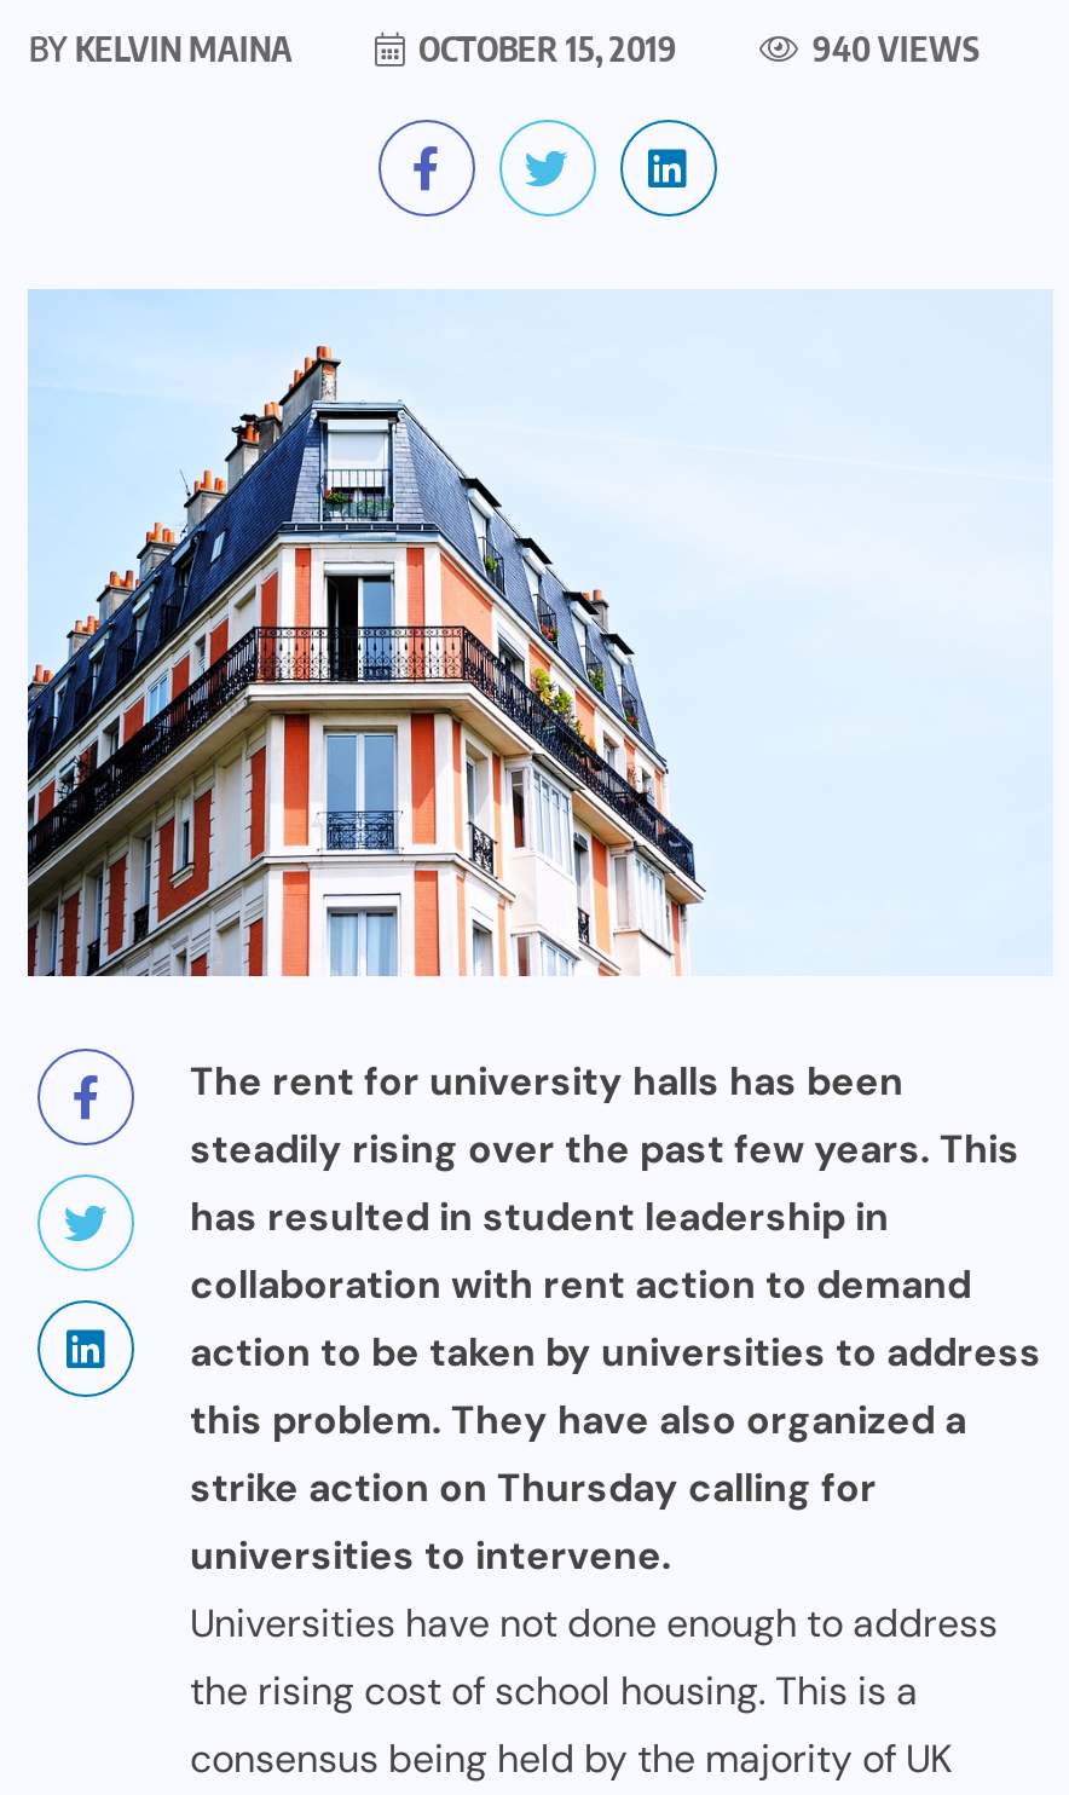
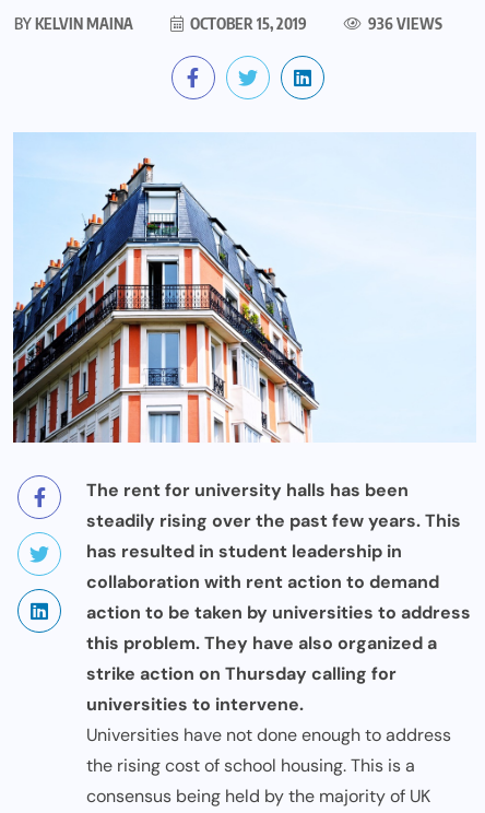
[805,28,980,69] 940 VIEWS -> [365,14,442,33] 936 VIEWS

